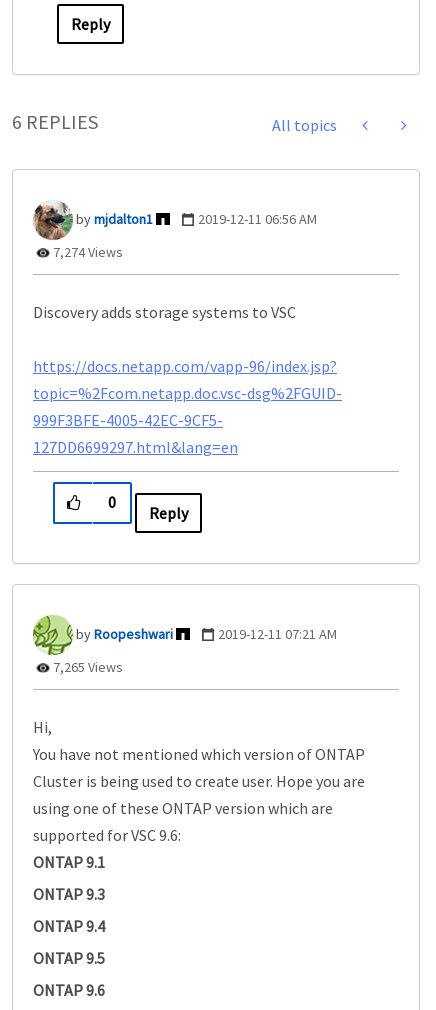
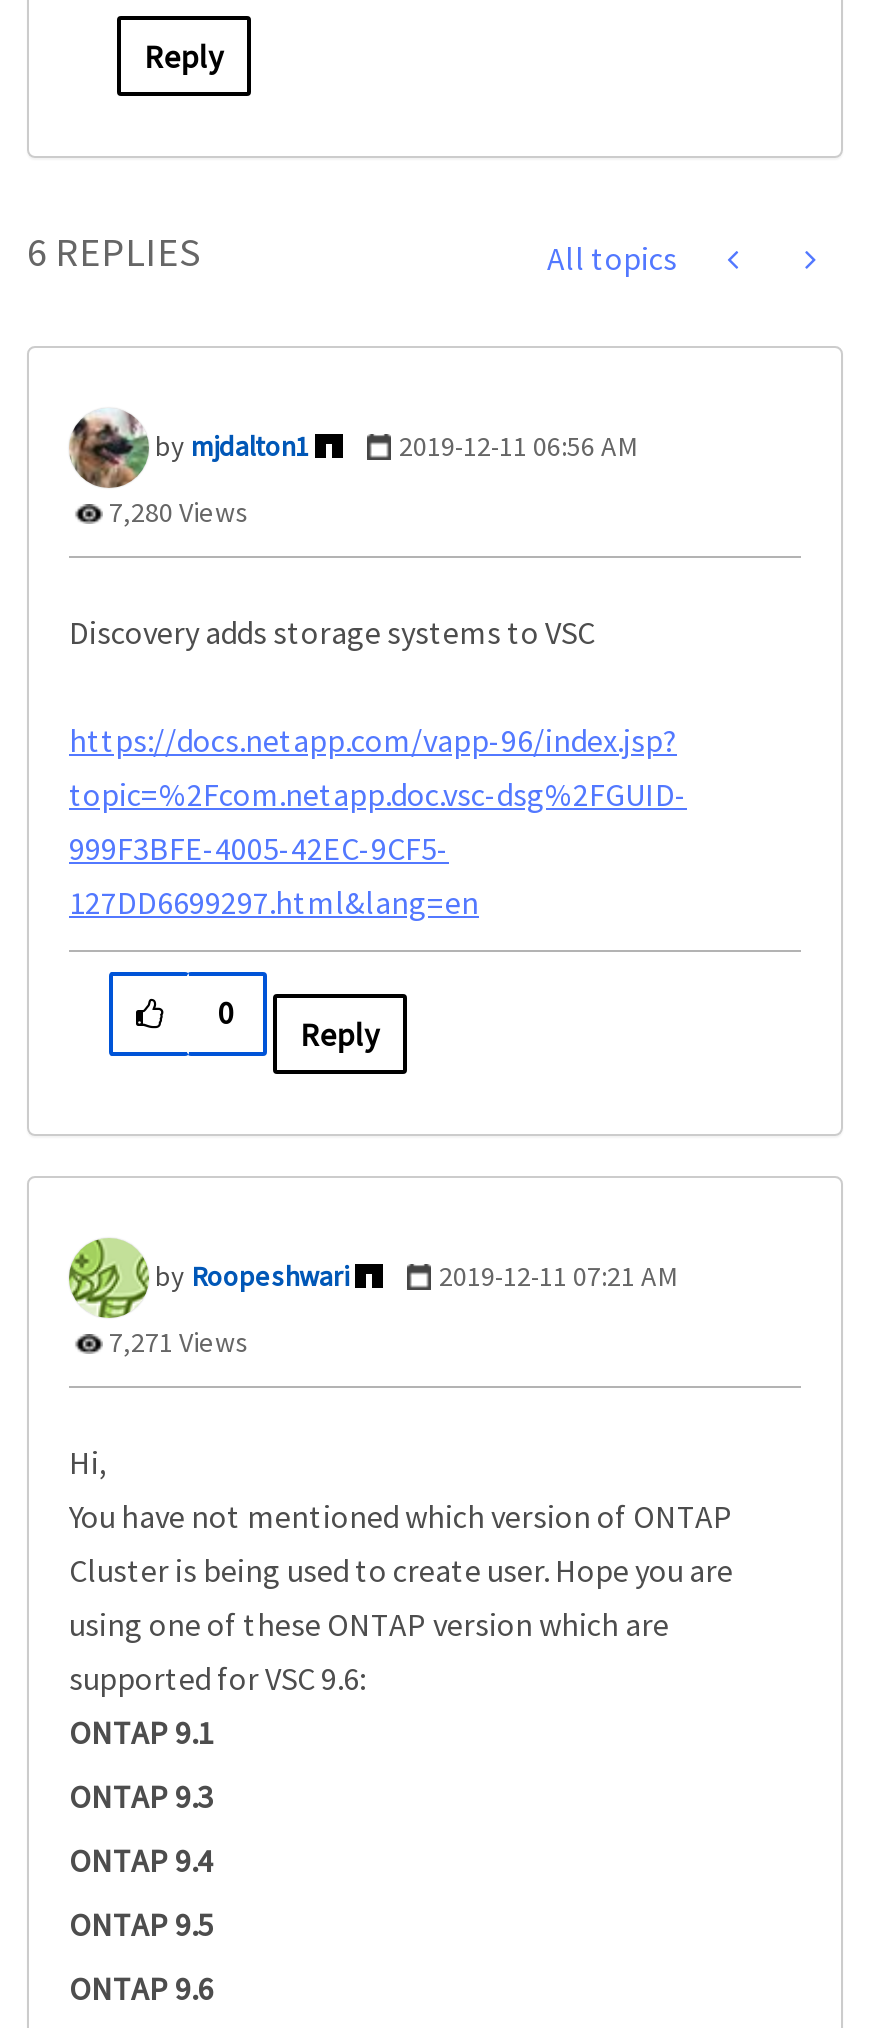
[50,243,123,261] 7,274 Views -> [103,495,249,531] 7,280 Views
[50,658,123,676] 7,265 Views -> [103,1325,249,1361] 7,271 Views

